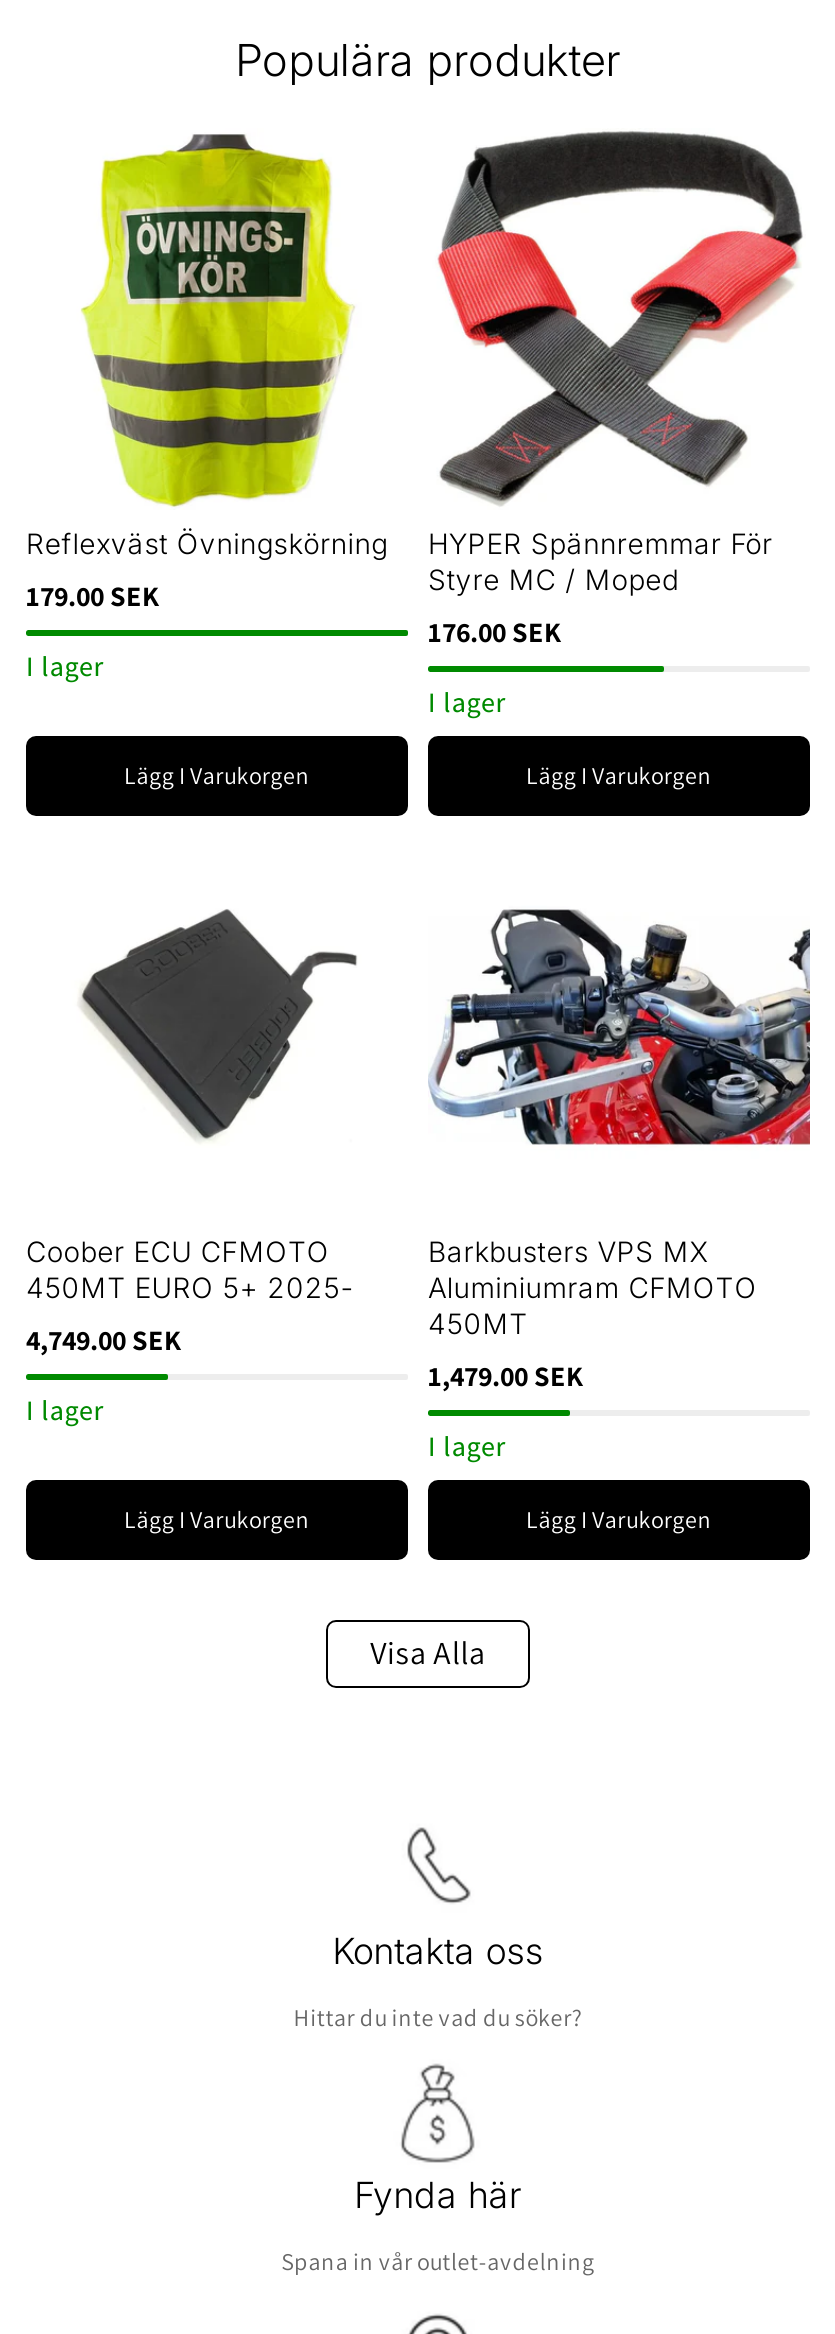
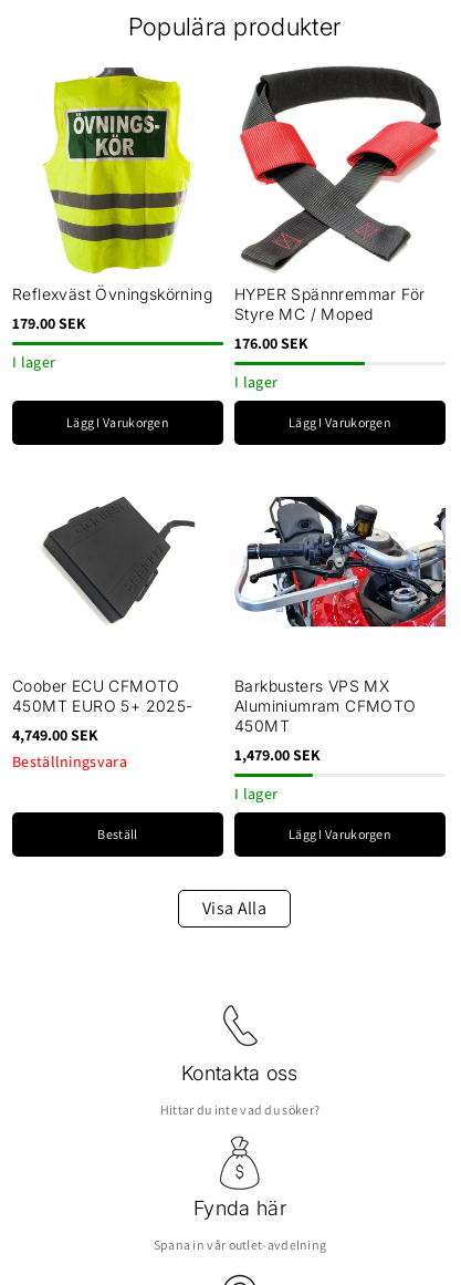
[26,1391,104,1427] I lager -> [12,751,127,771] Beställningsvara
[124,1504,310,1534] Lägg I Varukorgen -> [98,826,138,842] Beställ

